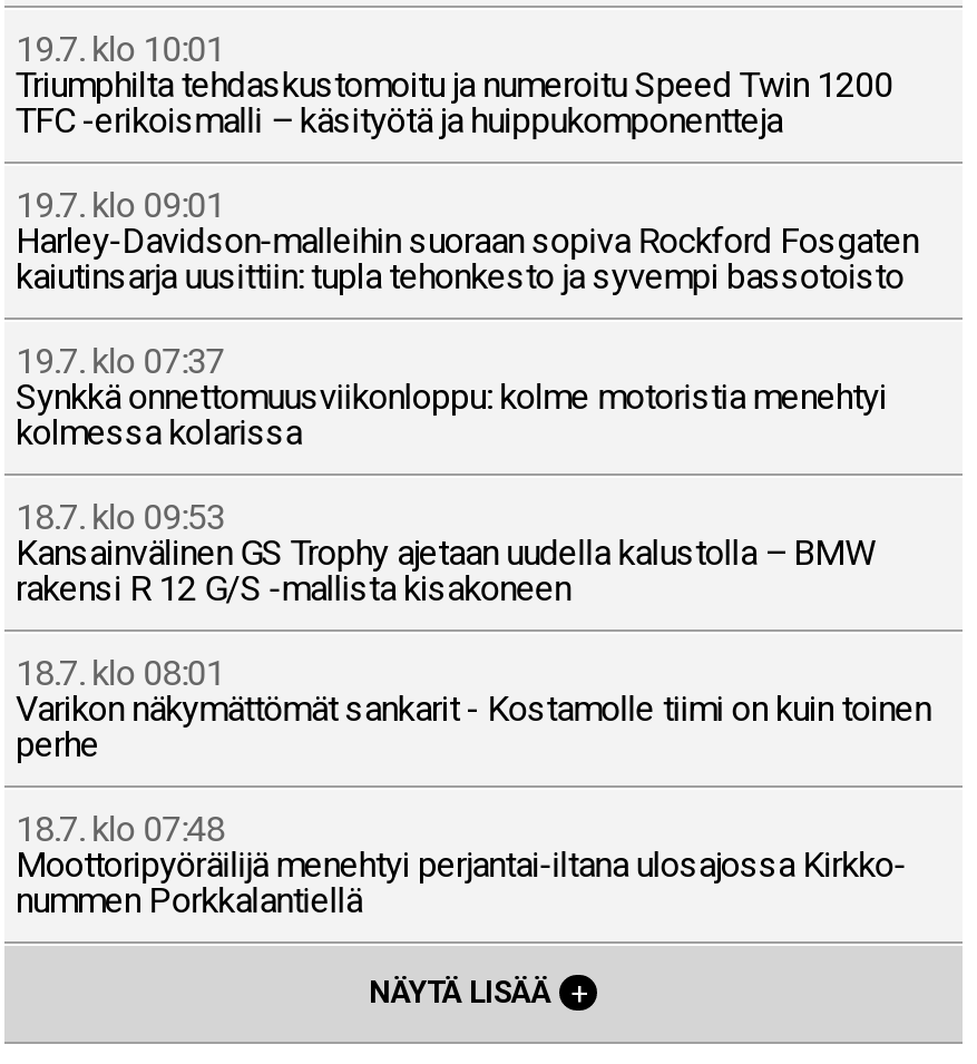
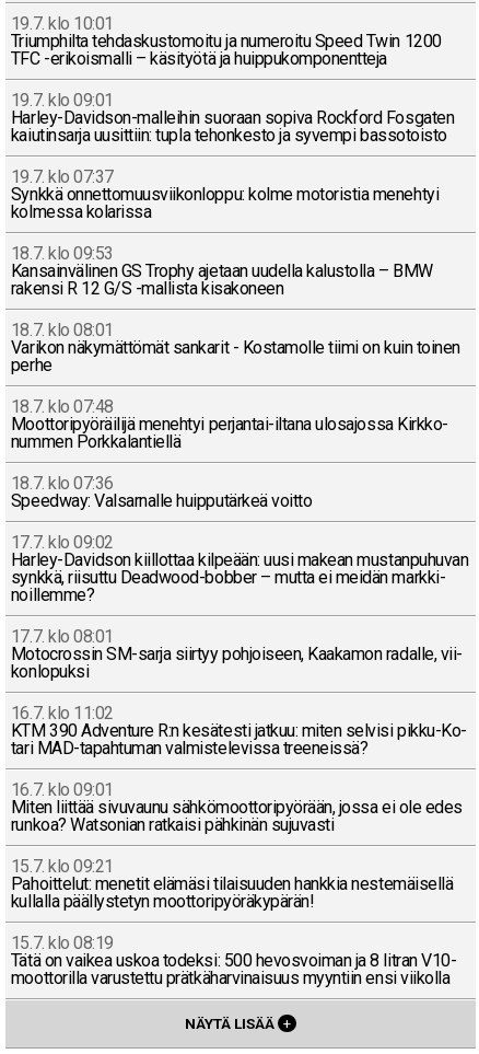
none -> [11,472,468,988] 18.7. klo 07:36 | Speedway: Valsarnalle huipputärkeä voitto | 17.7. klo 09:02 | Harley-Davidson kiillottaa kilpeään: uusi makean mustanpuhuvan | synkkä, riisuttu Deadwood-bobber – mutta ei meidän markki | noillemme? | 17.7. klo 08:01 | Motocrossin SM-sarja siirtyy pohjoiseen, Kaakamon radalle, vii | konlopuksi | 16.7. klo 11:02 | KTM 390 Adventure R:n kesätesti jatkuu: miten selvisi pikku-Ko | tari MAD-tapahtuman valmistelevissa treeneissä? | 16.7. klo 09:01 | Miten liittää sivuvaunu sähkömoottoripyörään, jossa ei ole edes | runkoa? Watsonian ratkaisi pähkinän sujuvasti | 15.7. klo 09:21 | Pahoittelut: menetit elämäsi tilaisuuden hankkia nestemäisellä | kullalla päällystetyn moottoripyöräkypärän! | 15.7. klo 08:19 | Tätä on vaikea uskoa todeksi: 500 hevosvoiman ja 8 litran V10- | moottorilla varustettu prätkäharvinaisuus myyntiin ensi viikolla

